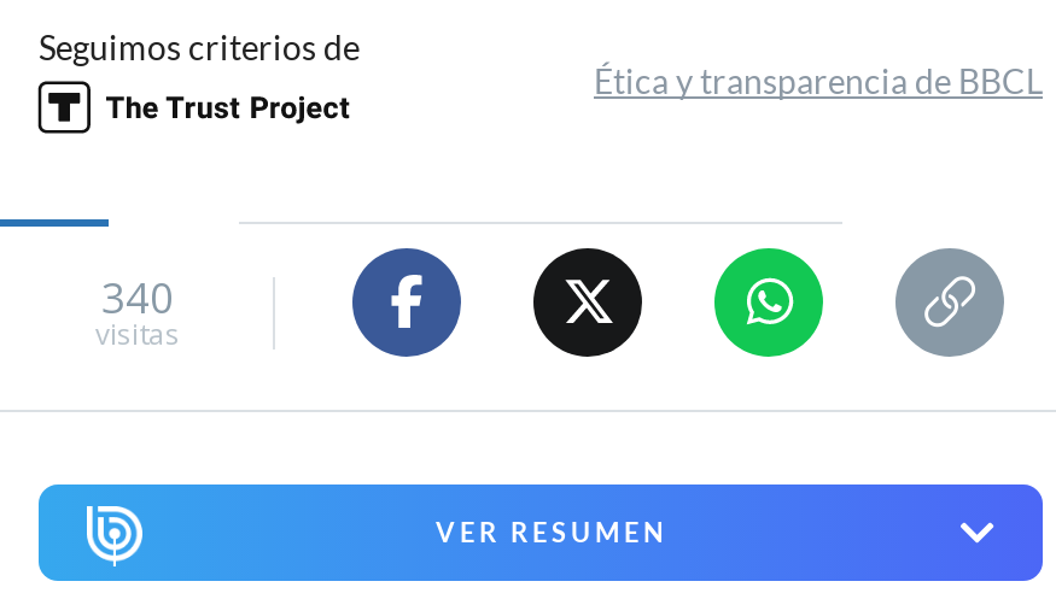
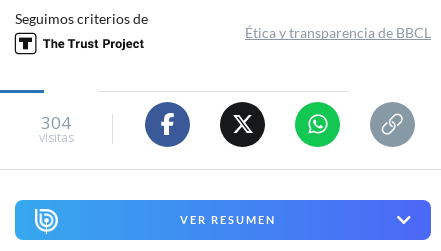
[101,270,174,326] 340 -> [41,111,71,134] 304

